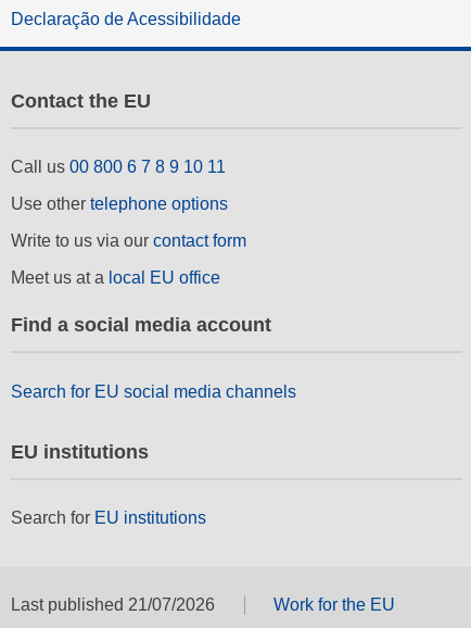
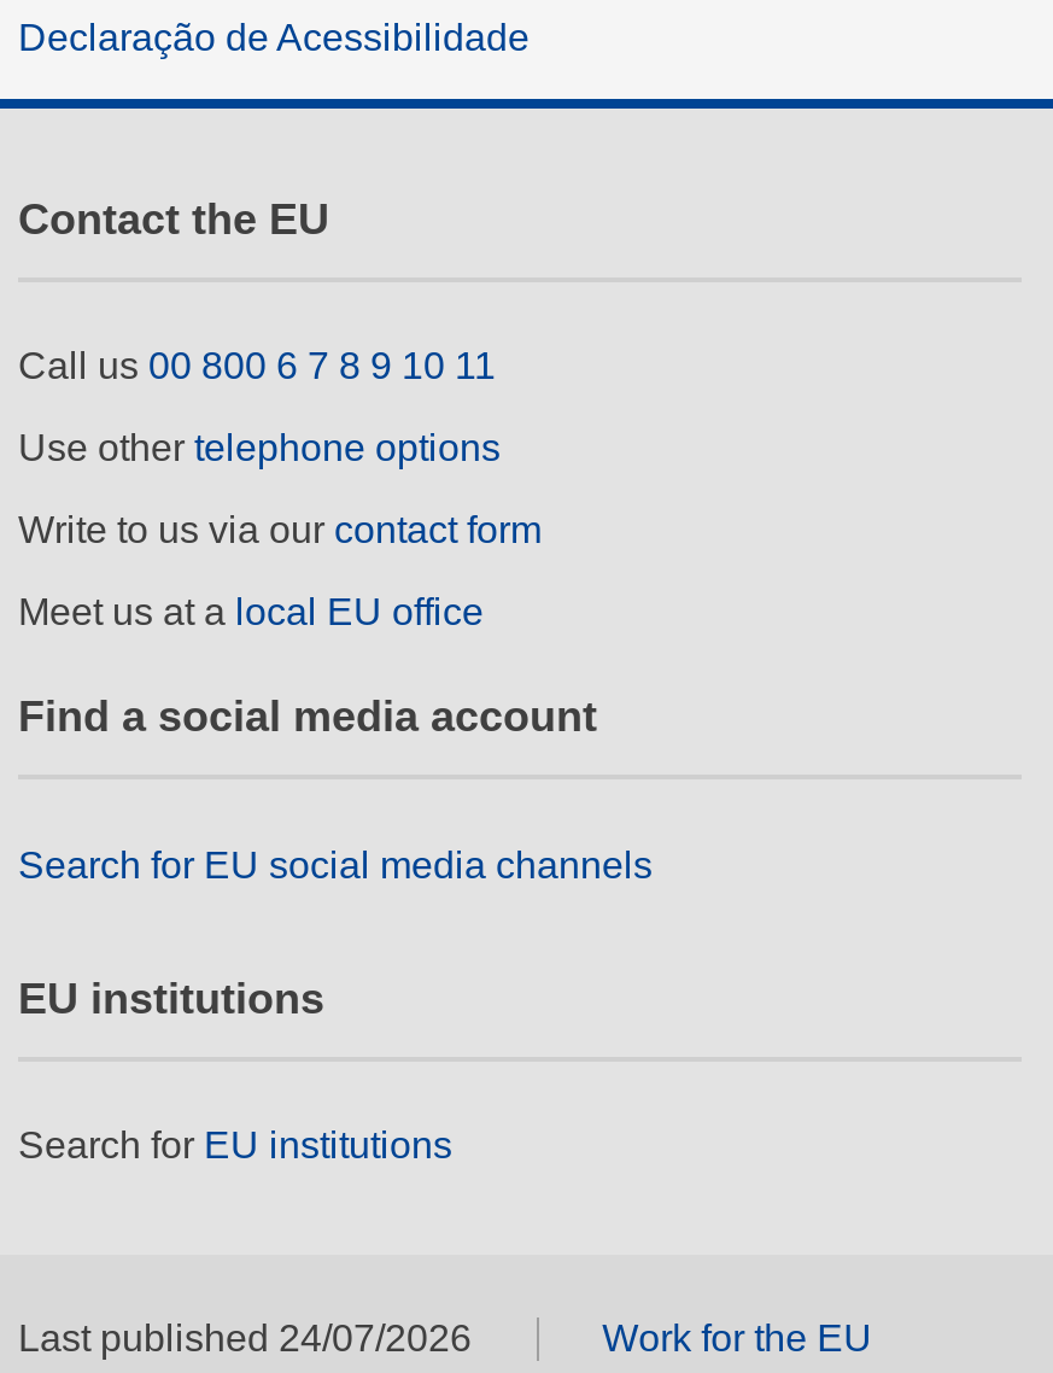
[11,596,215,614] Last published 21/07/2026 -> [18,1319,472,1360] Last published 24/07/2026

